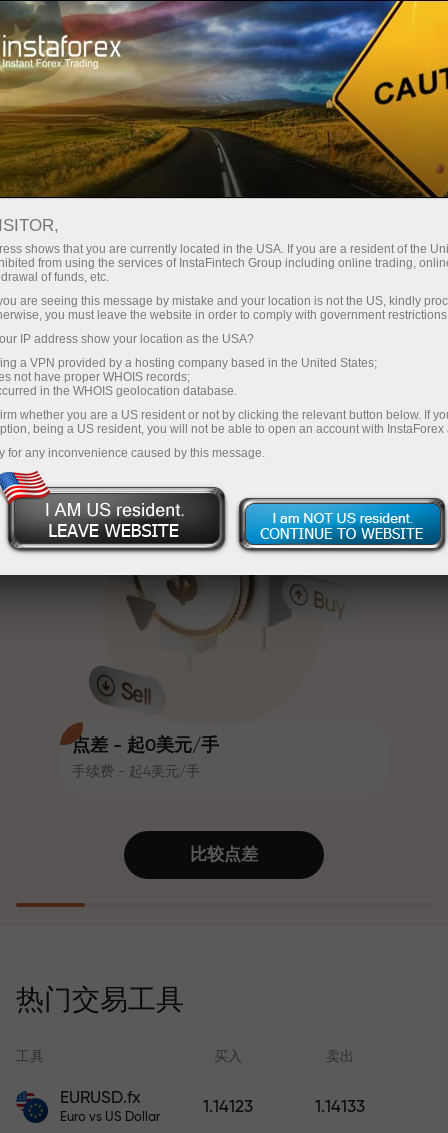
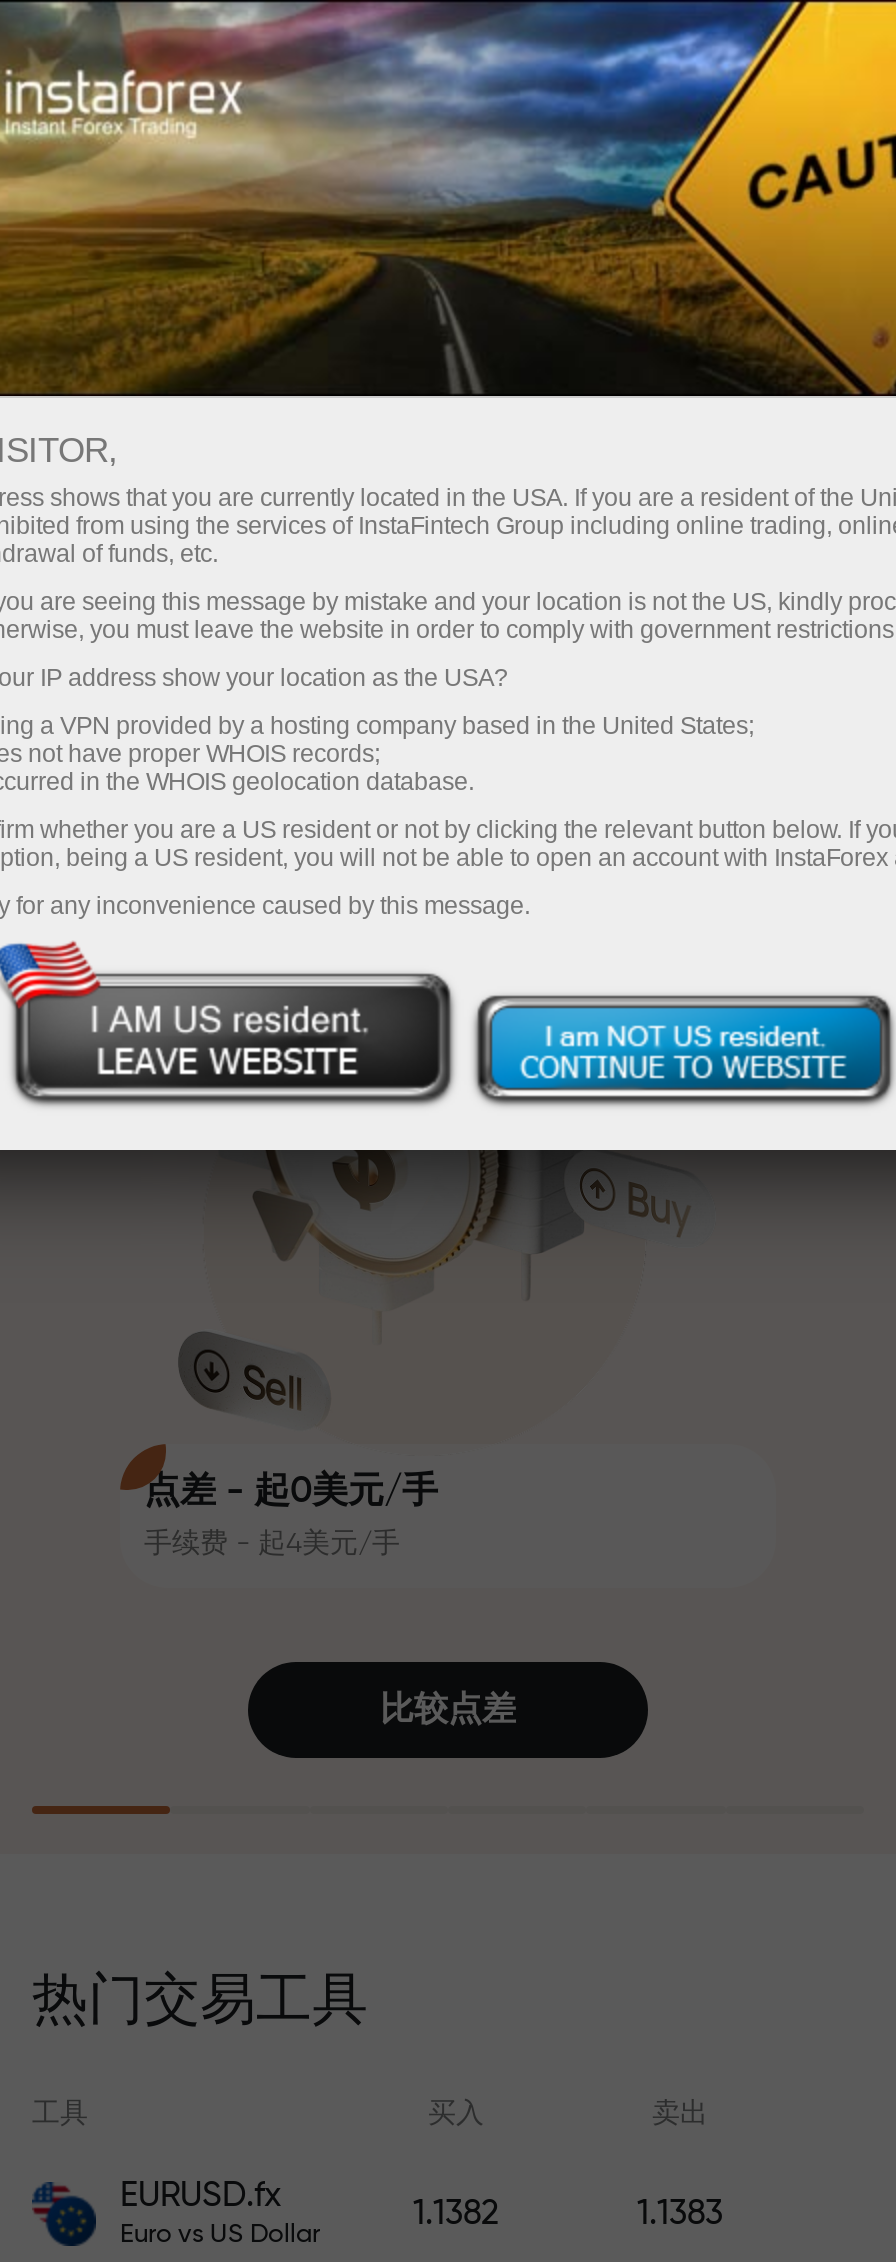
[203,1098,253,1115] 1.14123 -> [413,2196,499,2230] 1.1382
[315,1098,365,1115] 1.14133 -> [637,2196,723,2230] 1.1383

